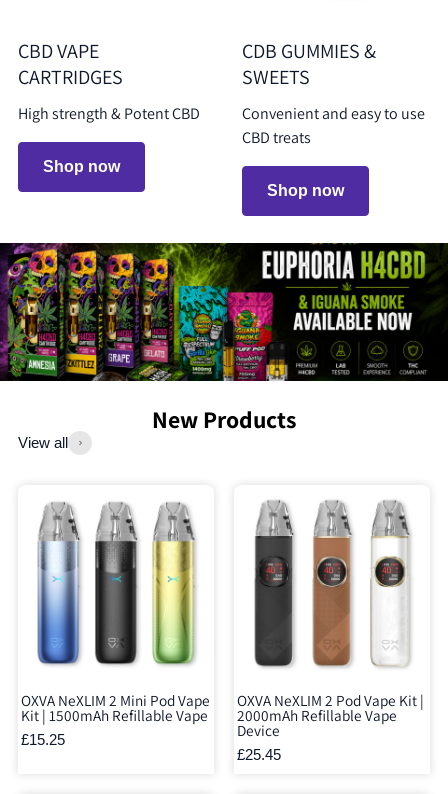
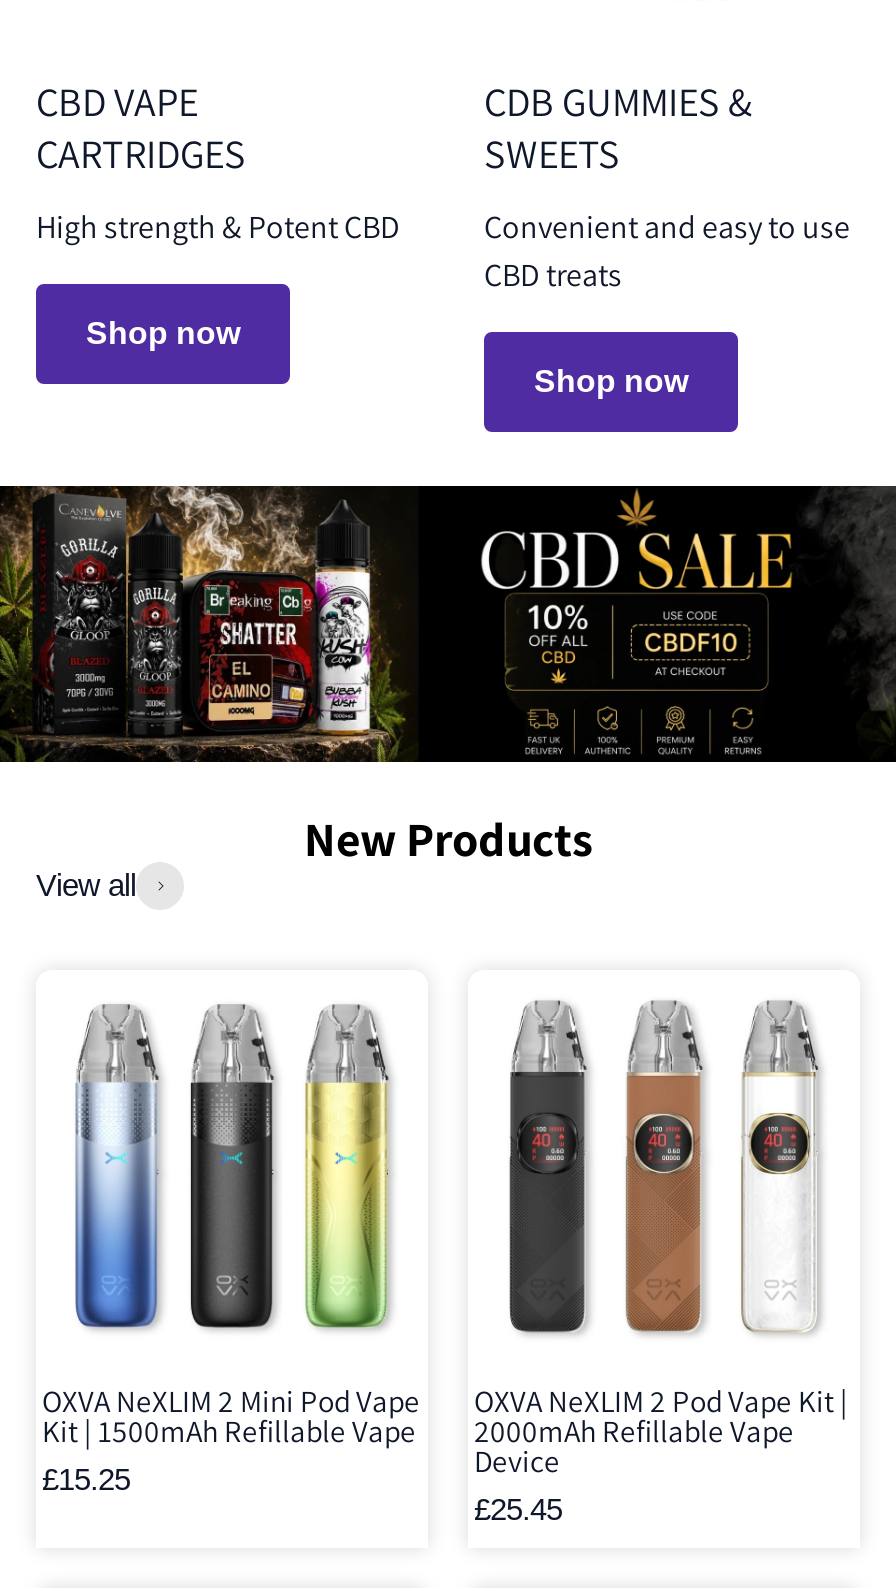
[3,242,445,382] [image] -> [6,484,890,764] [image]

